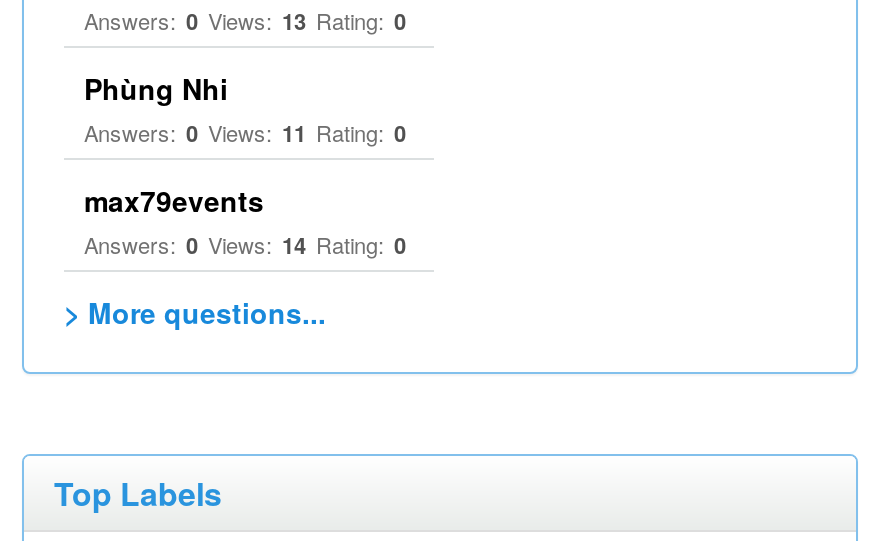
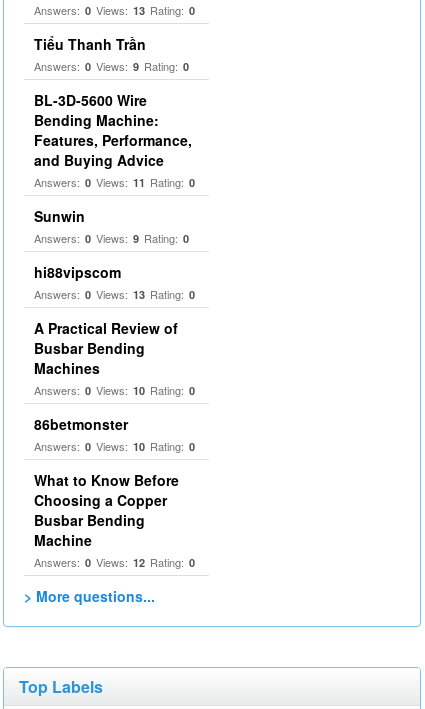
[84,68,228,108] Phùng Nhi -> [34,34,192,170] Tiểu Thanh Trần | Answers: 0 Views: 9 Rating: 0 | BL-3D-5600 Wire | Bending Machine: | Features, Performance, | and Buying Advice
[84,180,406,260] max79events | Answers: 0 Views: 14 Rating: 0 -> [34,206,195,570] Sunwin | Answers: 0 Views: 9 Rating: 0 | hi88vipscom | Answers: 0 Views: 13 Rating: 0 | A Practical Review of | Busbar Bending | Machines | Answers: 0 Views: 10 Rating: 0 | 86betmonster | Answers: 0 Views: 10 Rating: 0 | What to Know Before | Choosing a Copper | Busbar Bending | Machine | Answers: 0 Views: 12 Rating: 0

